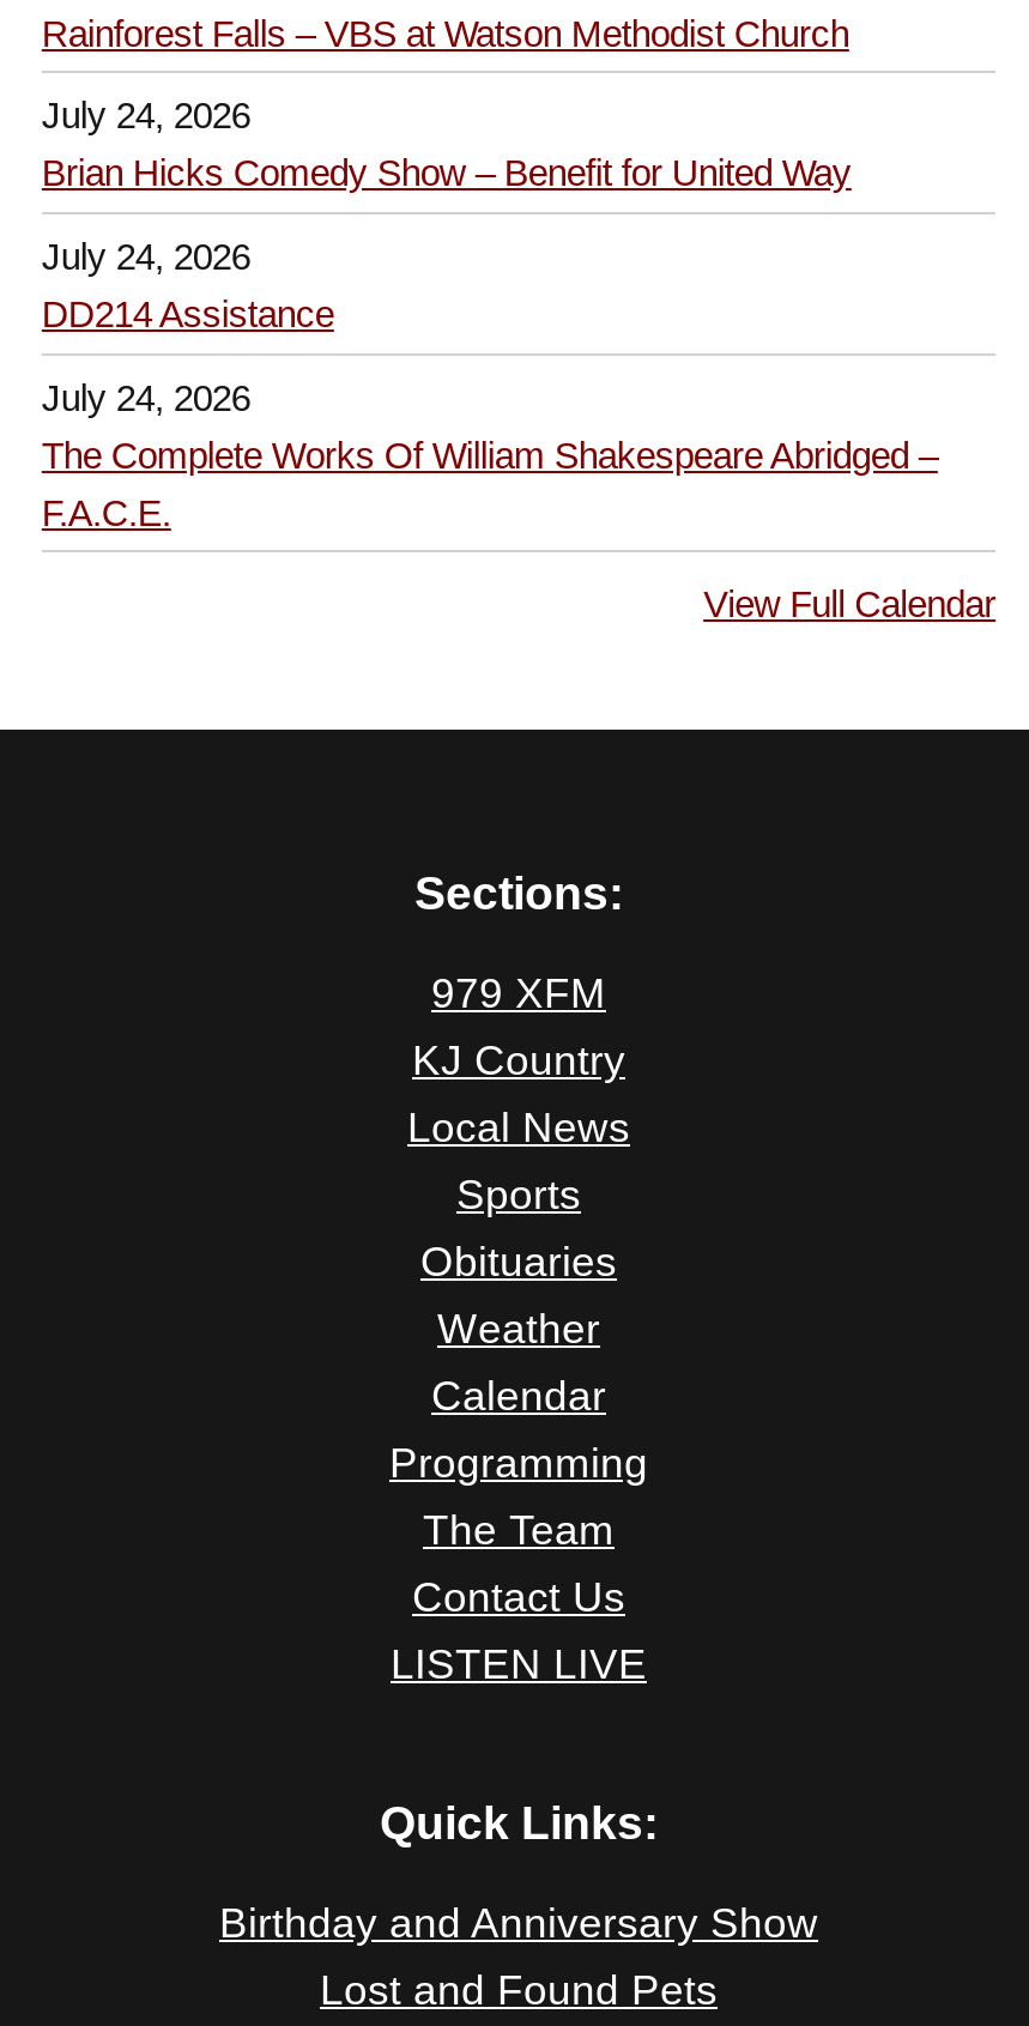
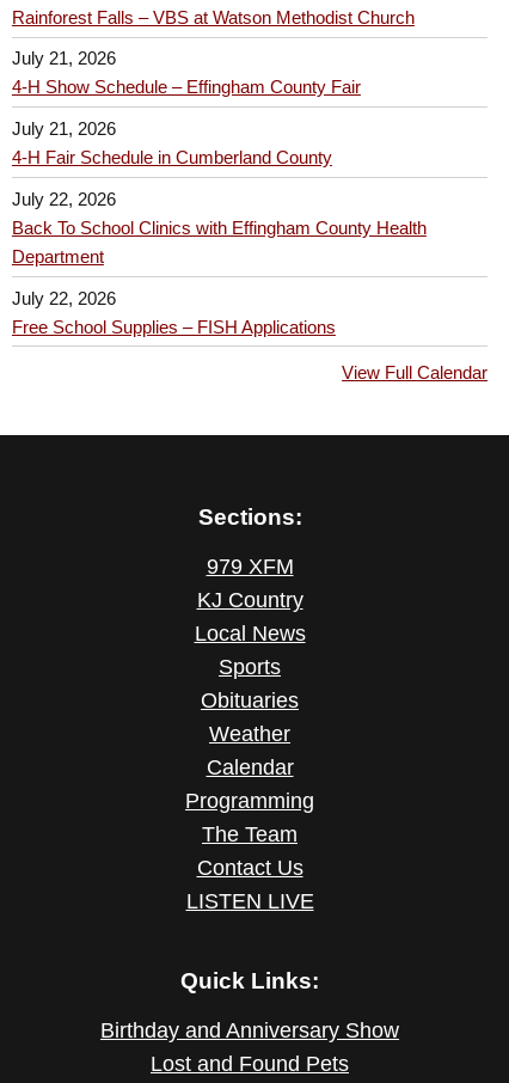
[42,96,938,533] July 24, 2026 | Brian Hicks Comedy Show – Benefit for United Way | July 24, 2026 | DD214 Assistance | July 24, 2026 | The Complete Works Of William Shakespeare Abridged – | F.A.C.E. -> [12,48,426,336] July 21, 2026 | 4-H Show Schedule – Effingham County Fair | July 21, 2026 | 4-H Fair Schedule in Cumberland County | July 22, 2026 | Back To School Clinics with Effingham County Health | Department | July 22, 2026 | Free School Supplies – FISH Applications

